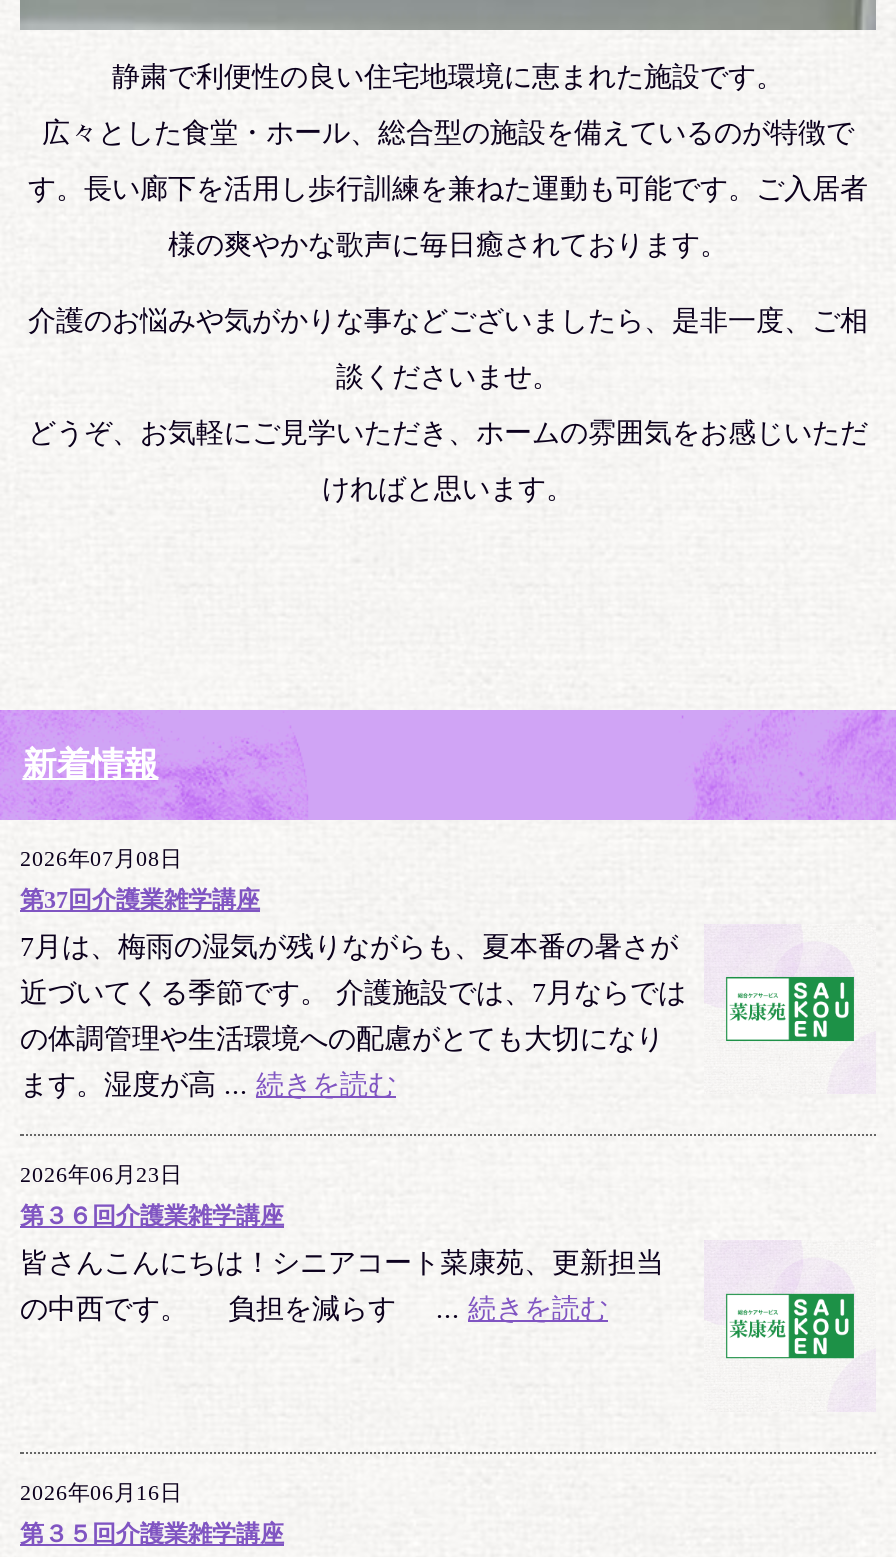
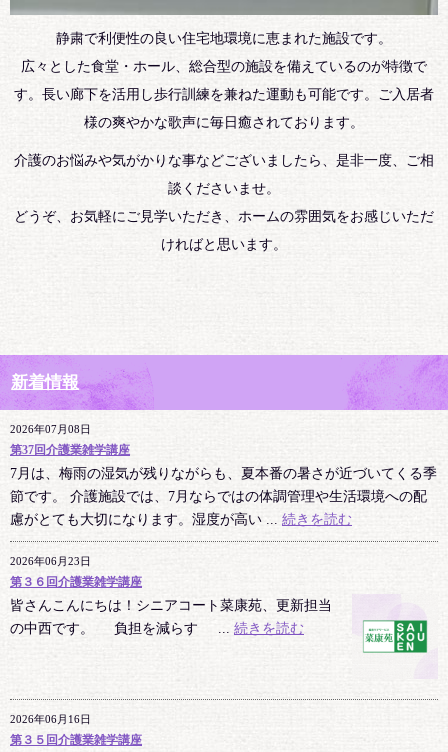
[20,931,686,1099] 7月は、梅雨の湿気が残りながらも、夏本番の暑さが | 近づいてくる季節です。 介護施設では、7月ならでは | の体調管理や生活環境への配慮がとても大切になり | ます。湿度が高 ...続きを読む -> [10,466,437,527] 7月は、梅雨の湿気が残りながらも、夏本番の暑さが近づいてくる季 | 節です。 介護施設では、7月ならではの体調管理や生活環境への配 | 慮がとても大切になります。湿度が高い ...続きを読む

